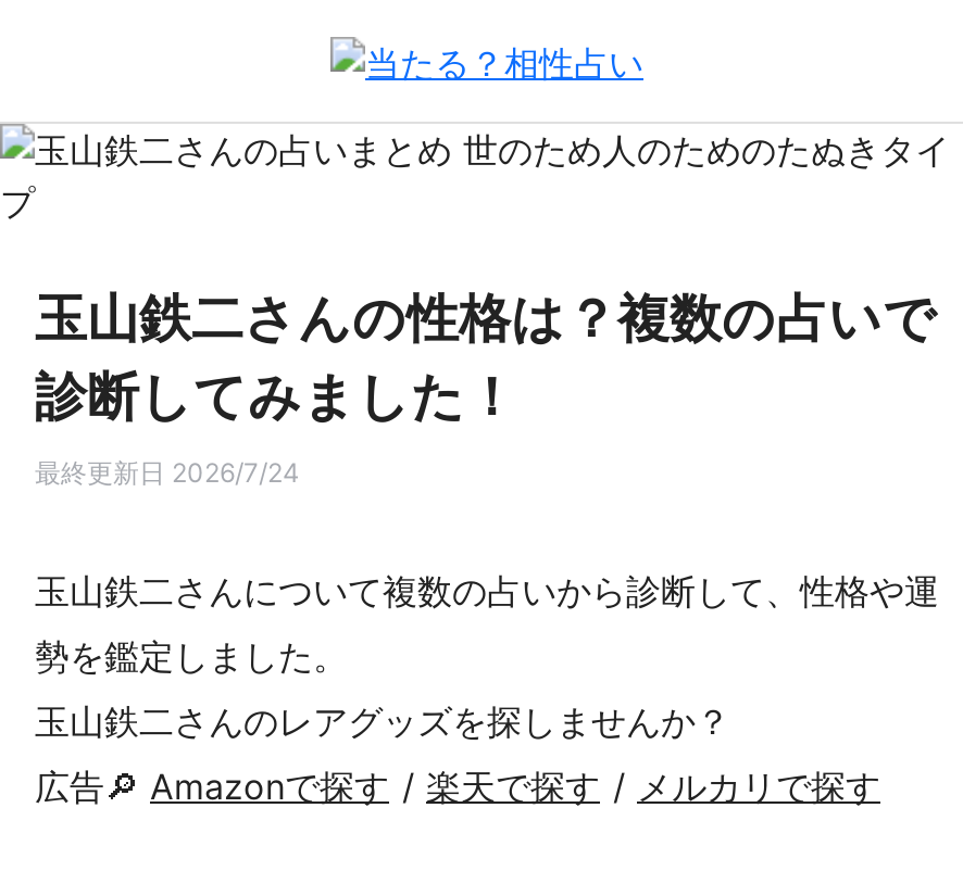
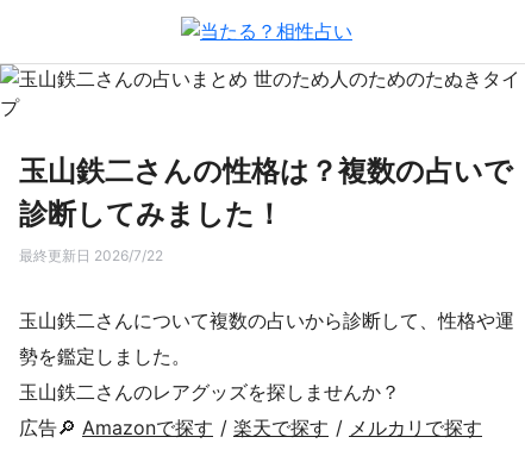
[35,455,300,488] 最終更新日 2026/7/24 -> [19,246,163,264] 最終更新日 2026/7/22

